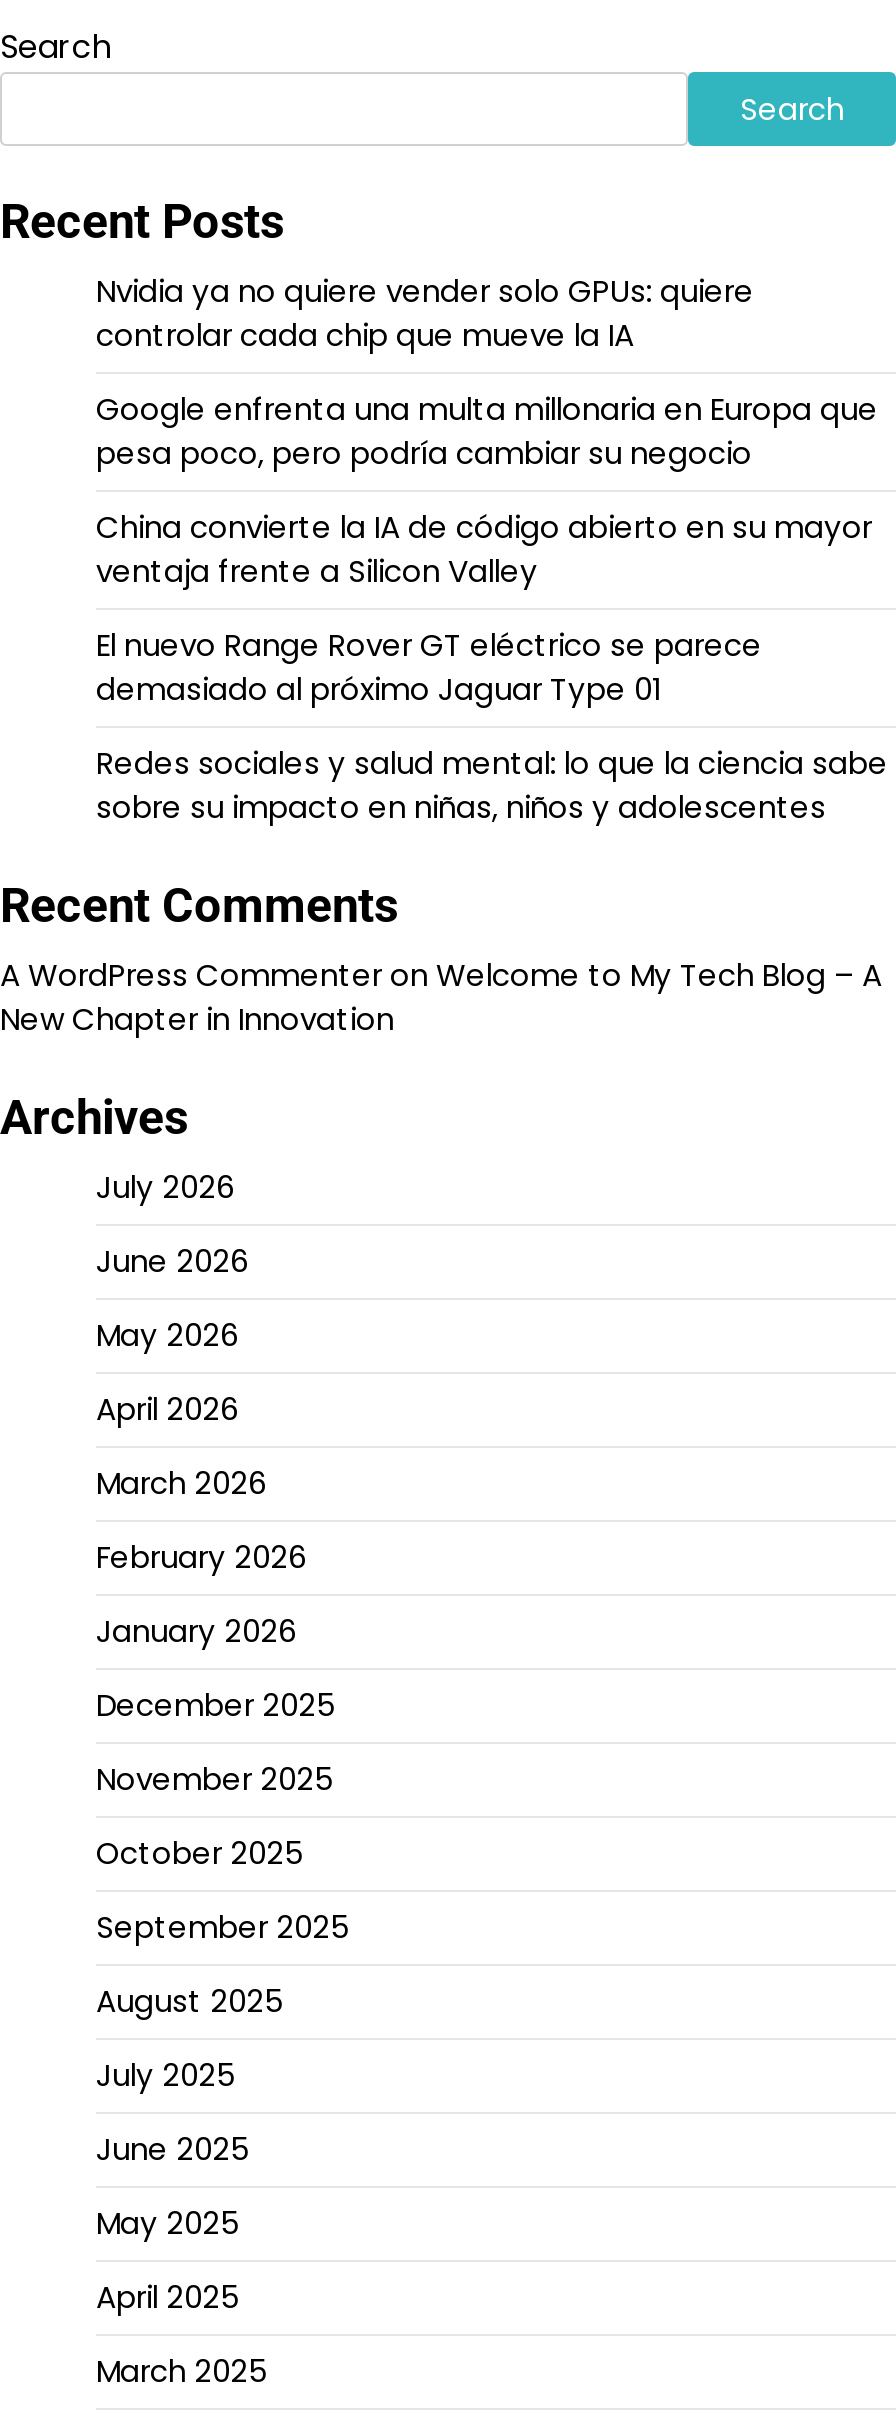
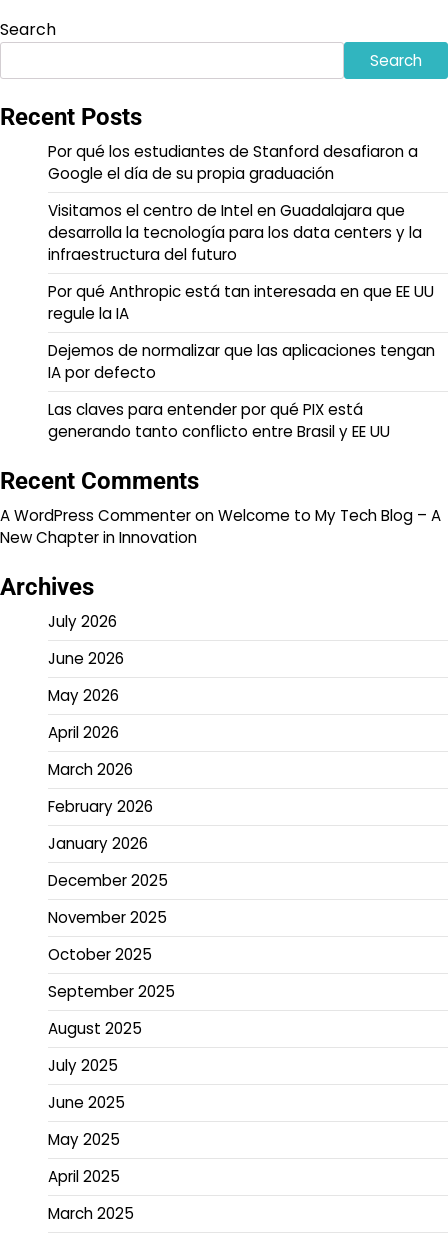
[96,270,754,356] Nvidia ya no quiere vender solo GPUs: quiere | controlar cada chip que mueve la IA -> [48,141,418,184] Por qué los estudiantes de Stanford desafiaron a | Google el día de su propia graduación
[96,388,878,474] Google enfrenta una multa millonaria en Europa que | pesa poco, pero podría cambiar su negocio -> [48,200,422,265] Visitamos el centro de Intel en Guadalajara que | desarrolla la tecnología para los data centers y la | infraestructura del futuro
[96,506,872,592] China convierte la IA de código abierto en su mayor | ventaja frente a Silicon Valley -> [48,281,434,324] Por qué Anthropic está tan interesada en que EE UU | regule la IA
[96,624,762,710] El nuevo Range Rover GT eléctrico se parece | demasiado al próximo Jaguar Type 01 -> [48,340,435,383] Dejemos de normalizar que las aplicaciones tengan | IA por defecto
[96,742,888,828] Redes sociales y salud mental: lo que la ciencia sabe | sobre su impacto en niñas, niños y adolescentes -> [48,399,390,442] Las claves para entender por qué PIX está | generando tanto conflicto entre Brasil y EE UU

